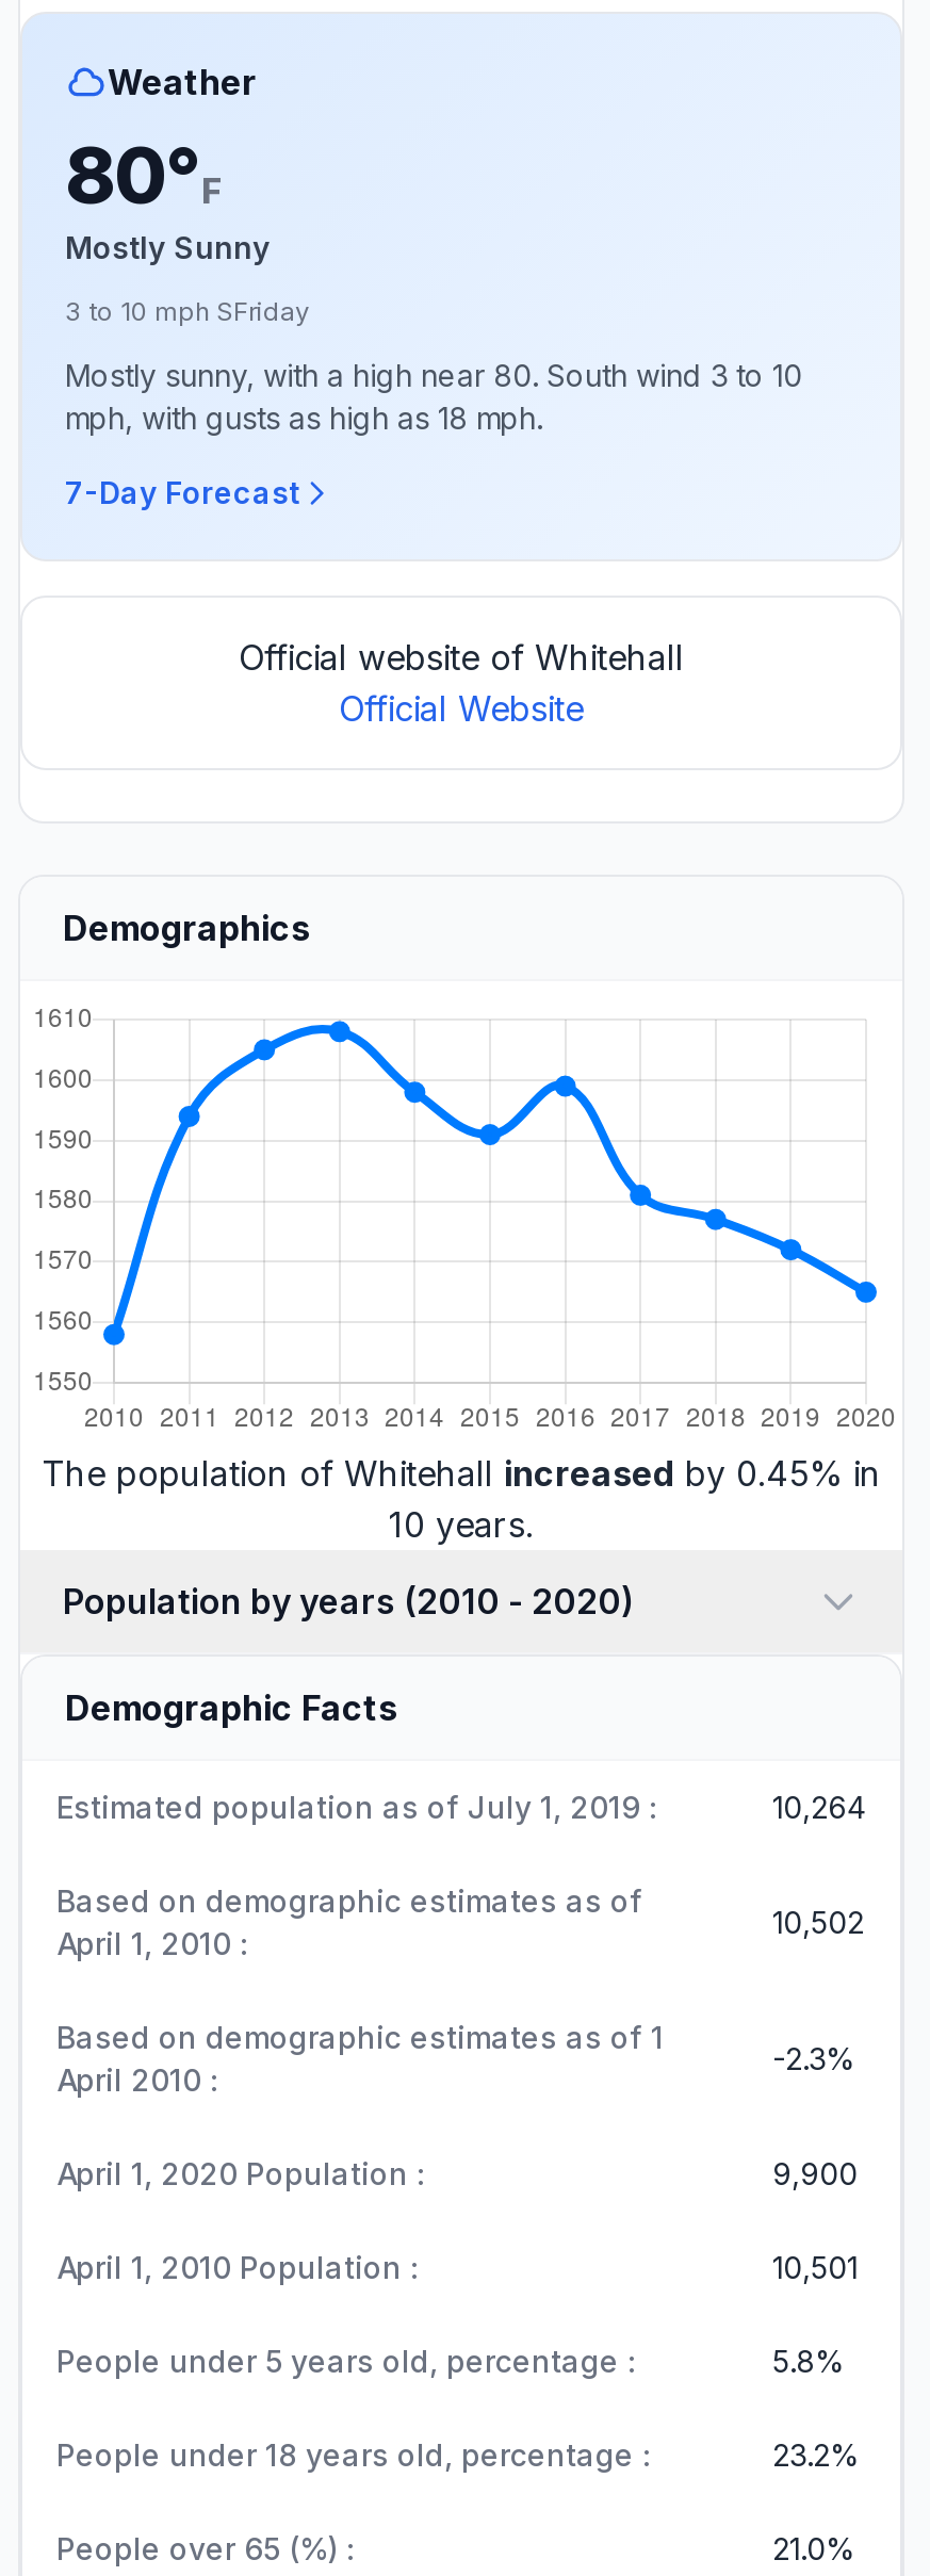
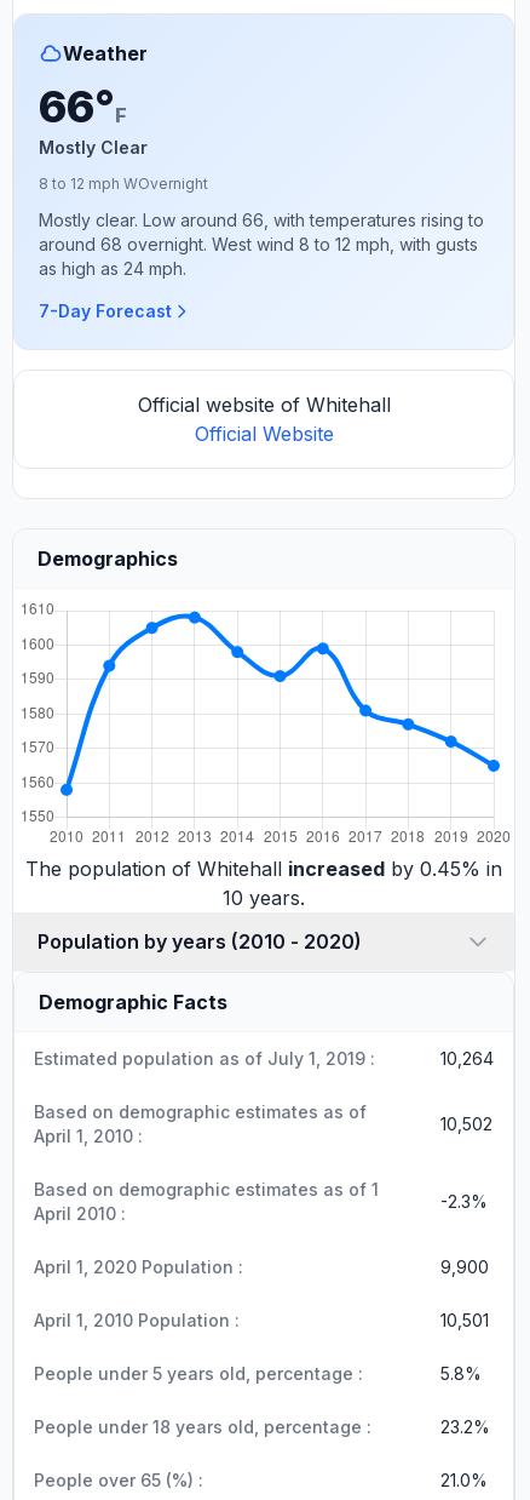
[65,128,270,264] 80°F | Mostly Sunny -> [39,79,148,157] 66°F | Mostly Clear
[65,294,310,326] 3 to 10 mph SFriday -> [39,174,208,192] 8 to 12 mph WOvernight
[65,356,802,435] Mostly sunny, with a high near 80. South wind 3 to 10 | mph, with gusts as high as 18 mph. -> [39,209,484,278] Mostly clear. Low around 66, with temperatures rising to | around 68 overnight. West wind 8 to 12 mph, with gusts | as high as 24 mph.

